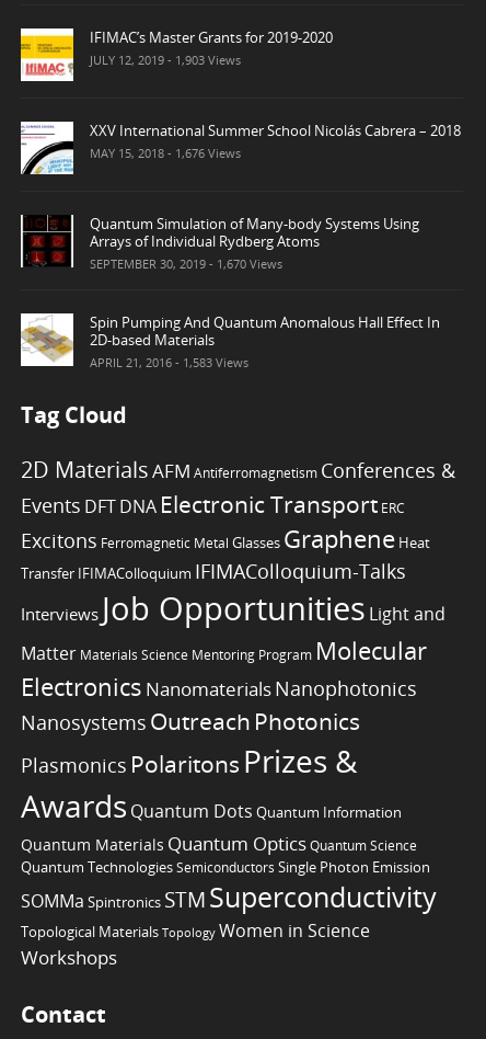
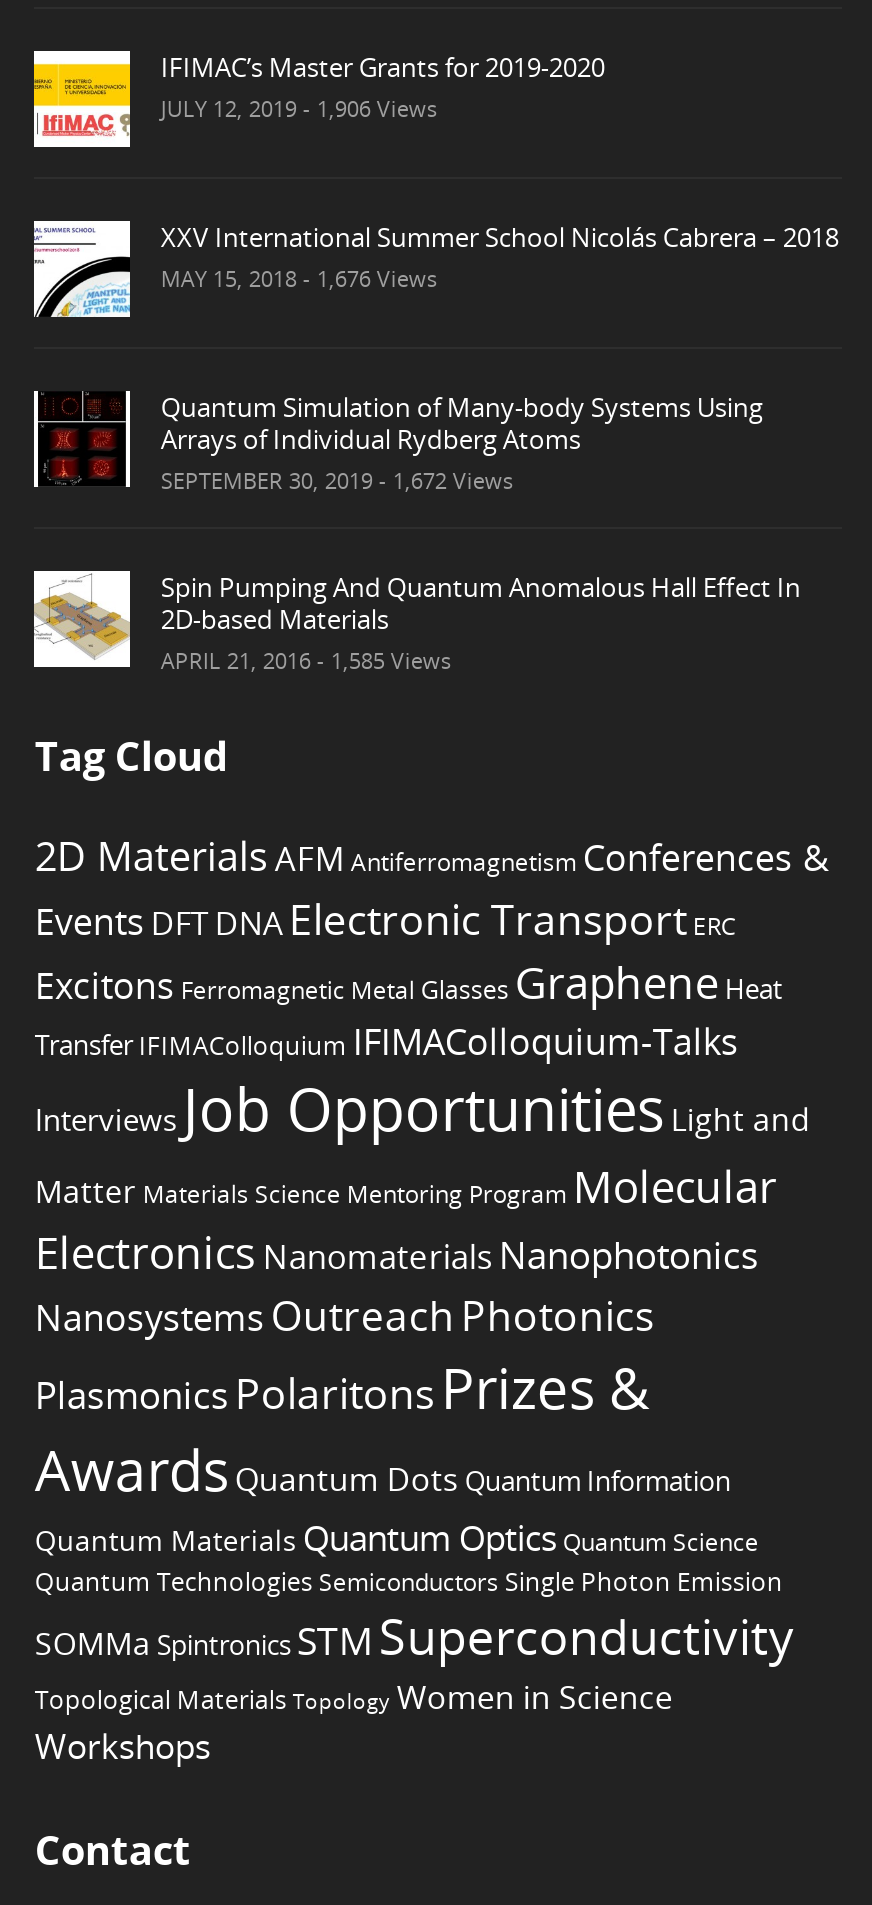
[90,52,241,68] JULY 12, 2019 - 1,903 Views -> [161,94,437,124] JULY 12, 2019 - 1,906 Views
[90,256,283,272] SEPTEMBER 30, 2019 - 1,670 Views -> [161,466,513,496] SEPTEMBER 30, 2019 - 1,672 Views
[90,354,249,371] APRIL 21, 2016 - 1,583 Views -> [161,646,451,676] APRIL 21, 2016 - 1,585 Views

